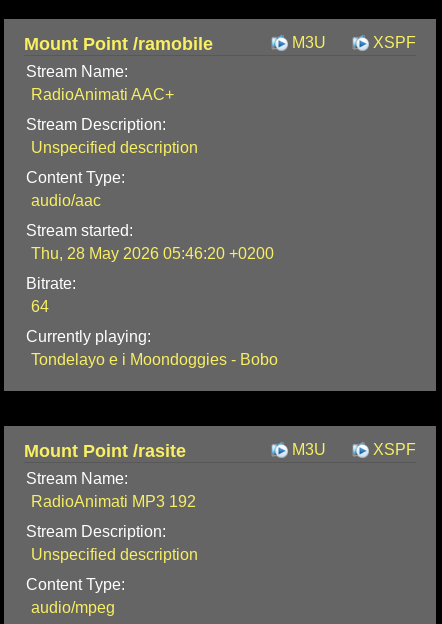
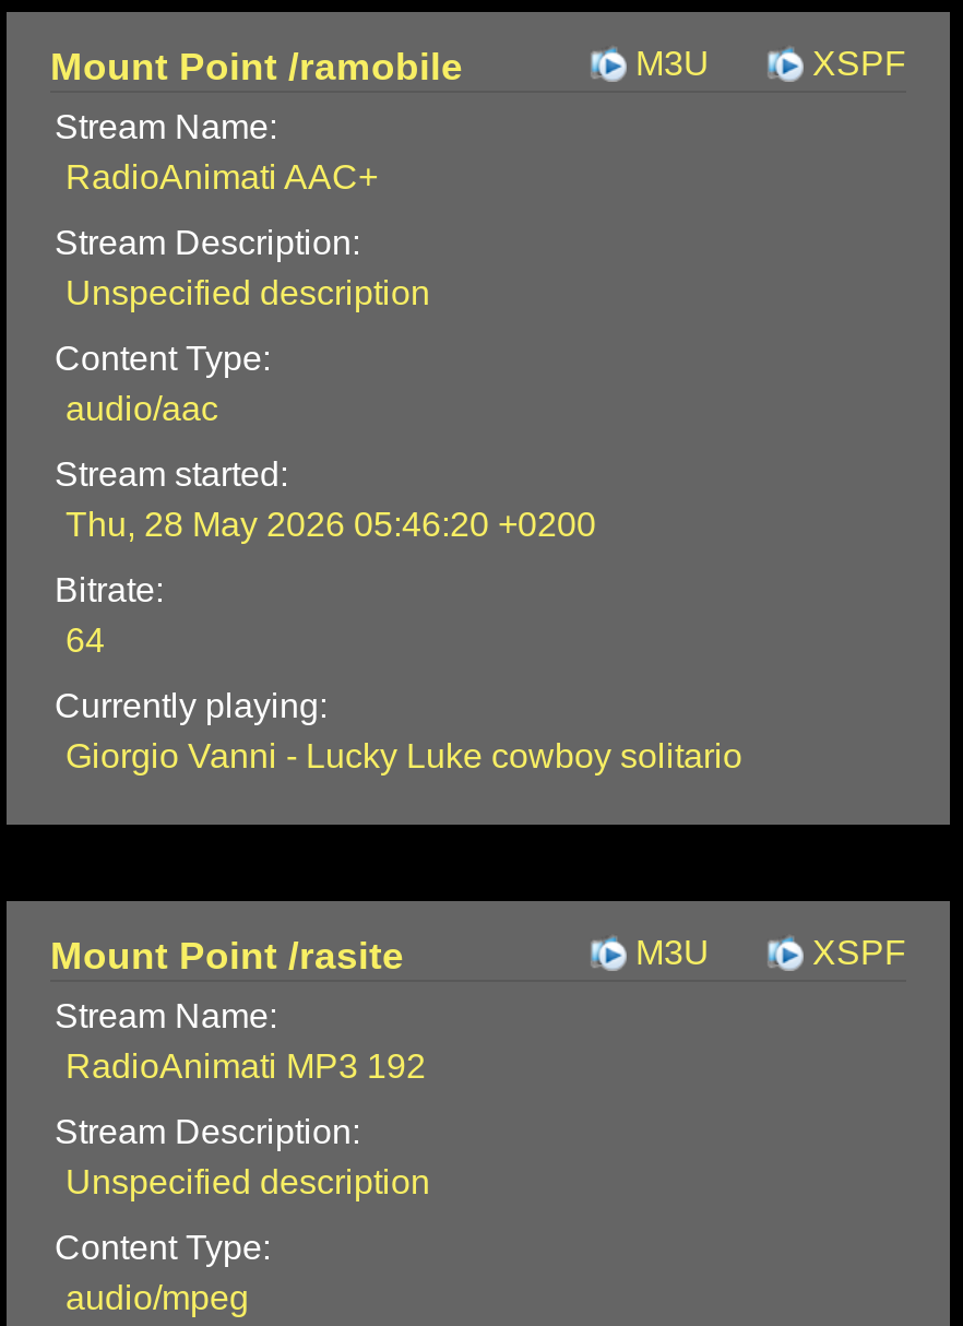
[31,351,278,368] Tondelayo e i Moondoggies - Bobo -> [66,738,742,775] Giorgio Vanni - Lucky Luke cowboy solitario

